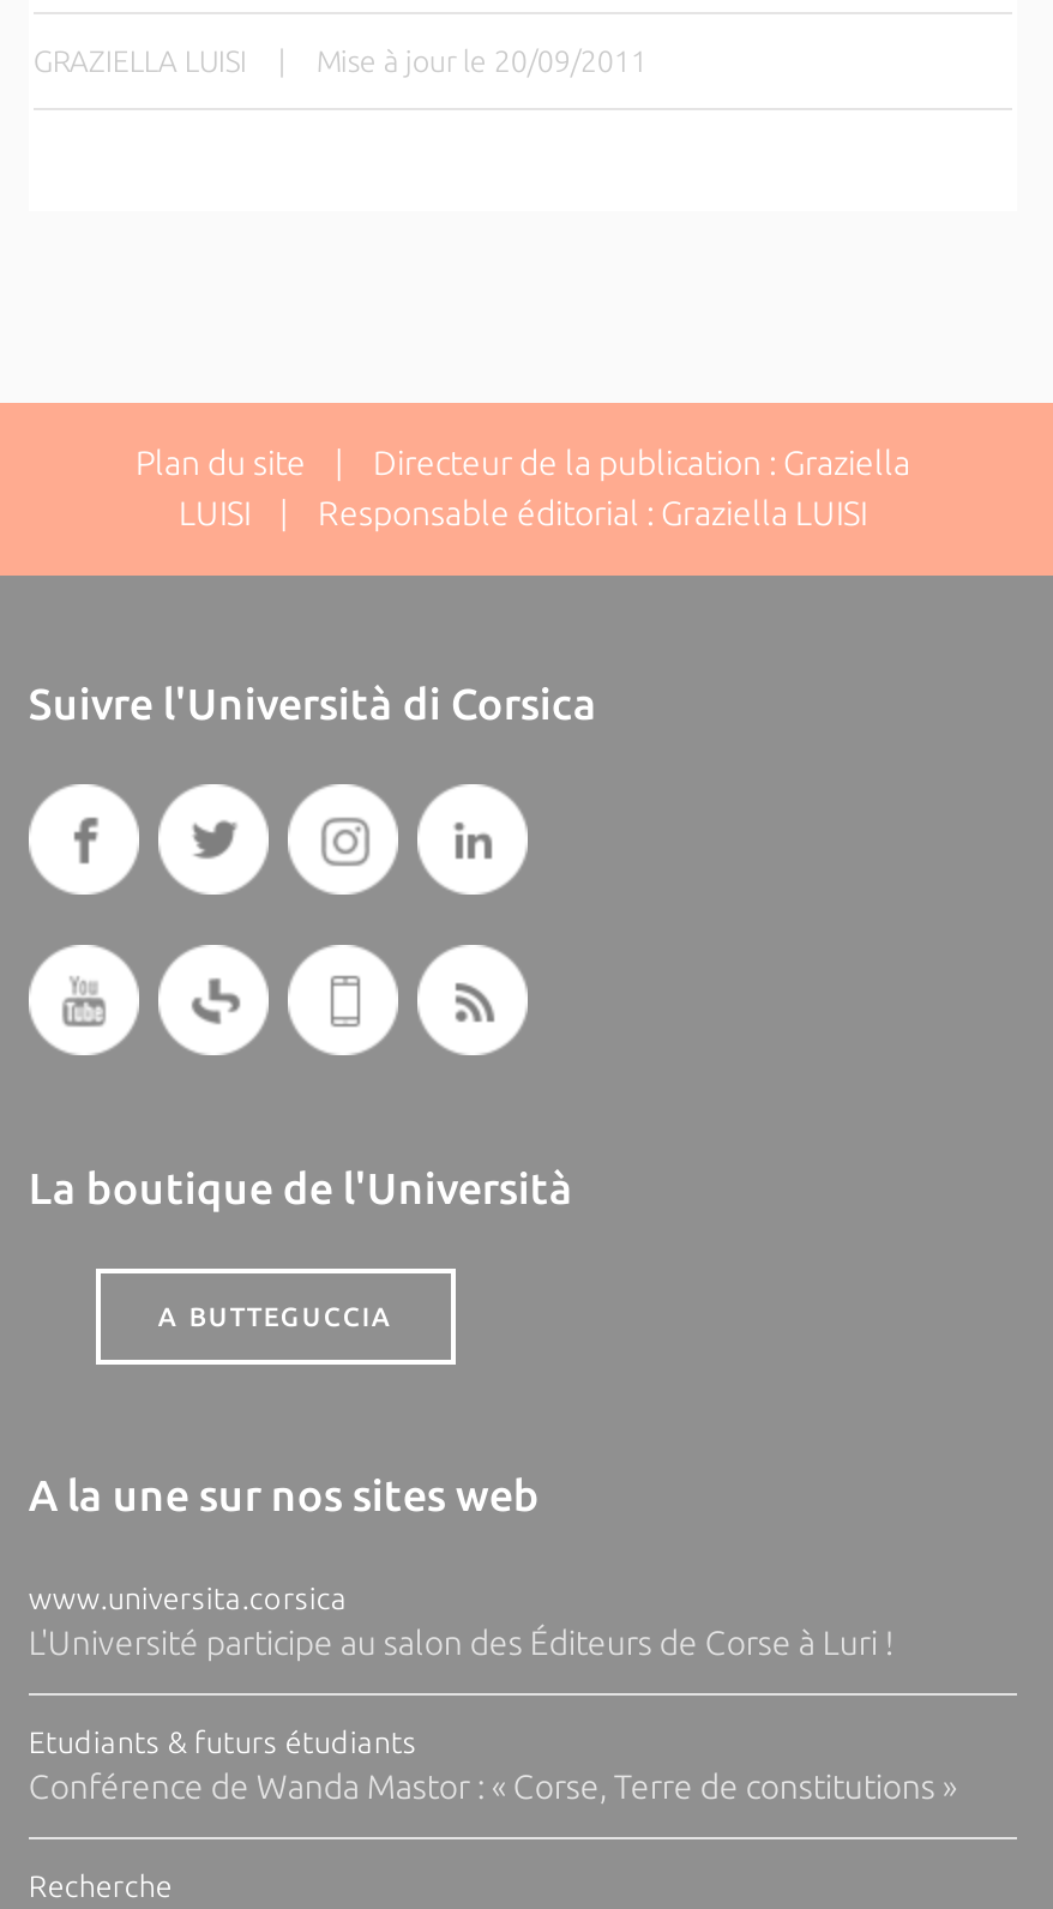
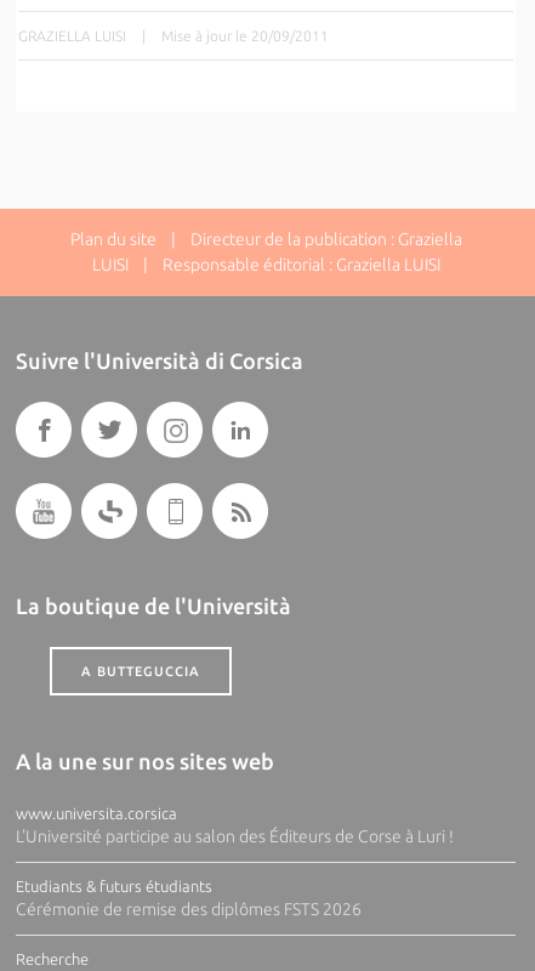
[29,1768,957,1806] Conférence de Wanda Mastor : « Corse, Terre de constitutions » -> [16,899,361,919] Cérémonie de remise des diplômes FSTS 2026

